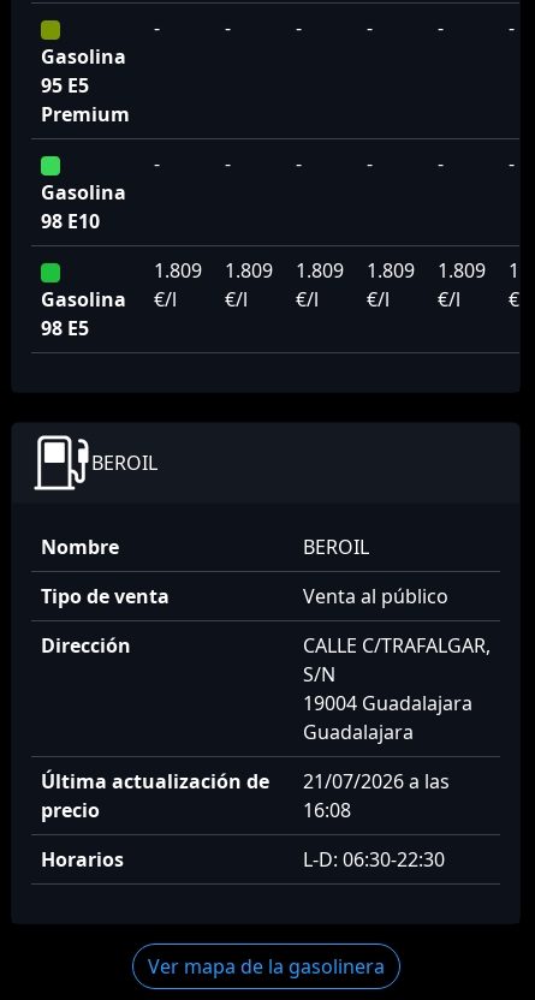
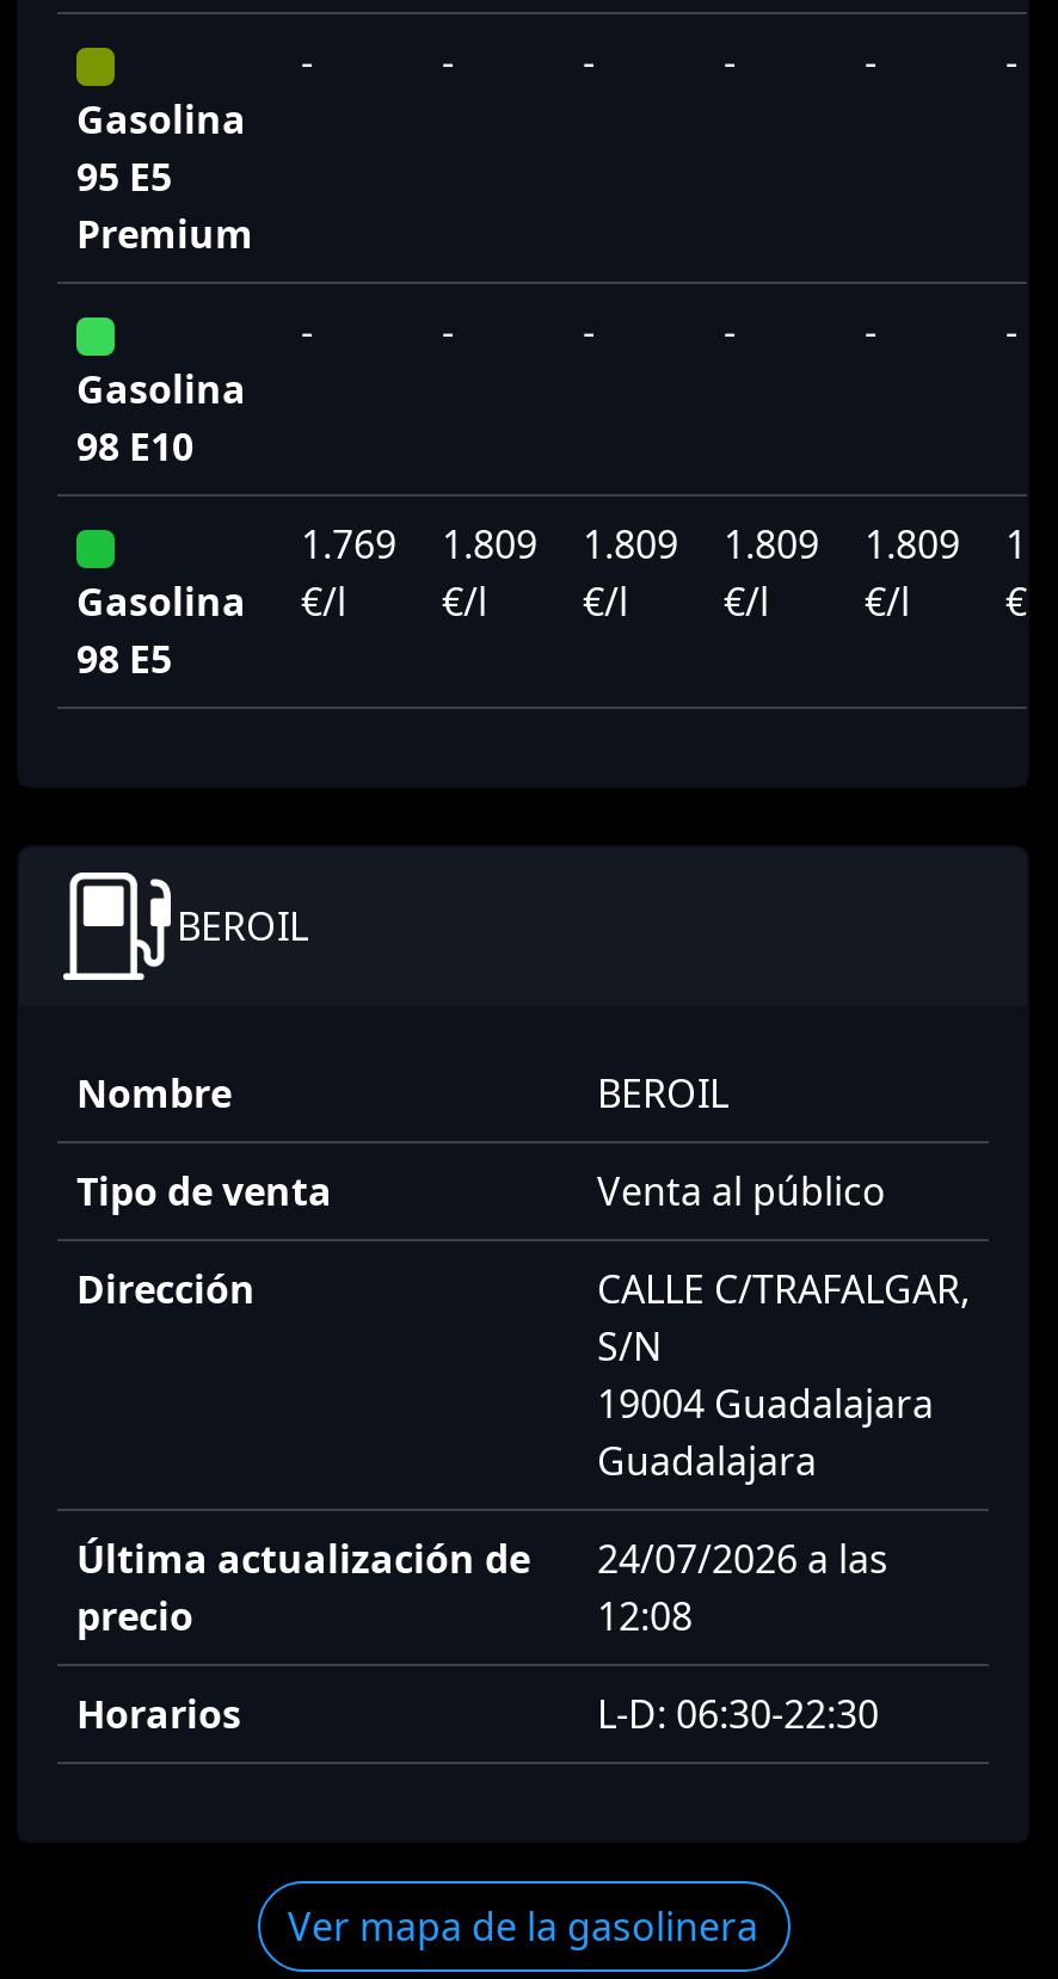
[154,257,202,284] 1.809 -> [301,518,396,571] 1.769
[41,768,450,794] Última actualización de 21/07/2026 a las -> [76,1533,888,1585] Última actualización de 24/07/2026 a las
[303,797,351,823] 16:08 -> [597,1590,693,1642] 12:08

